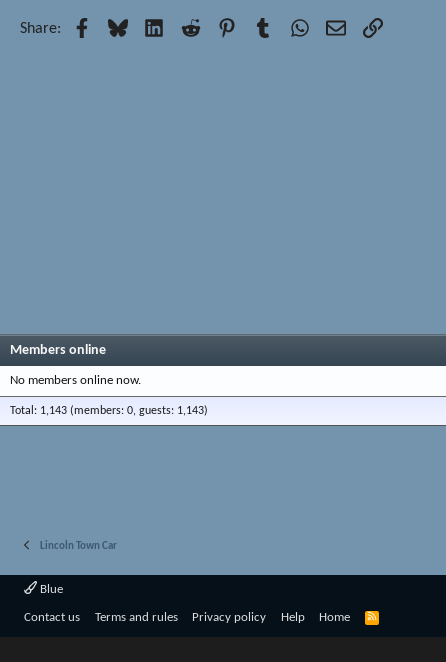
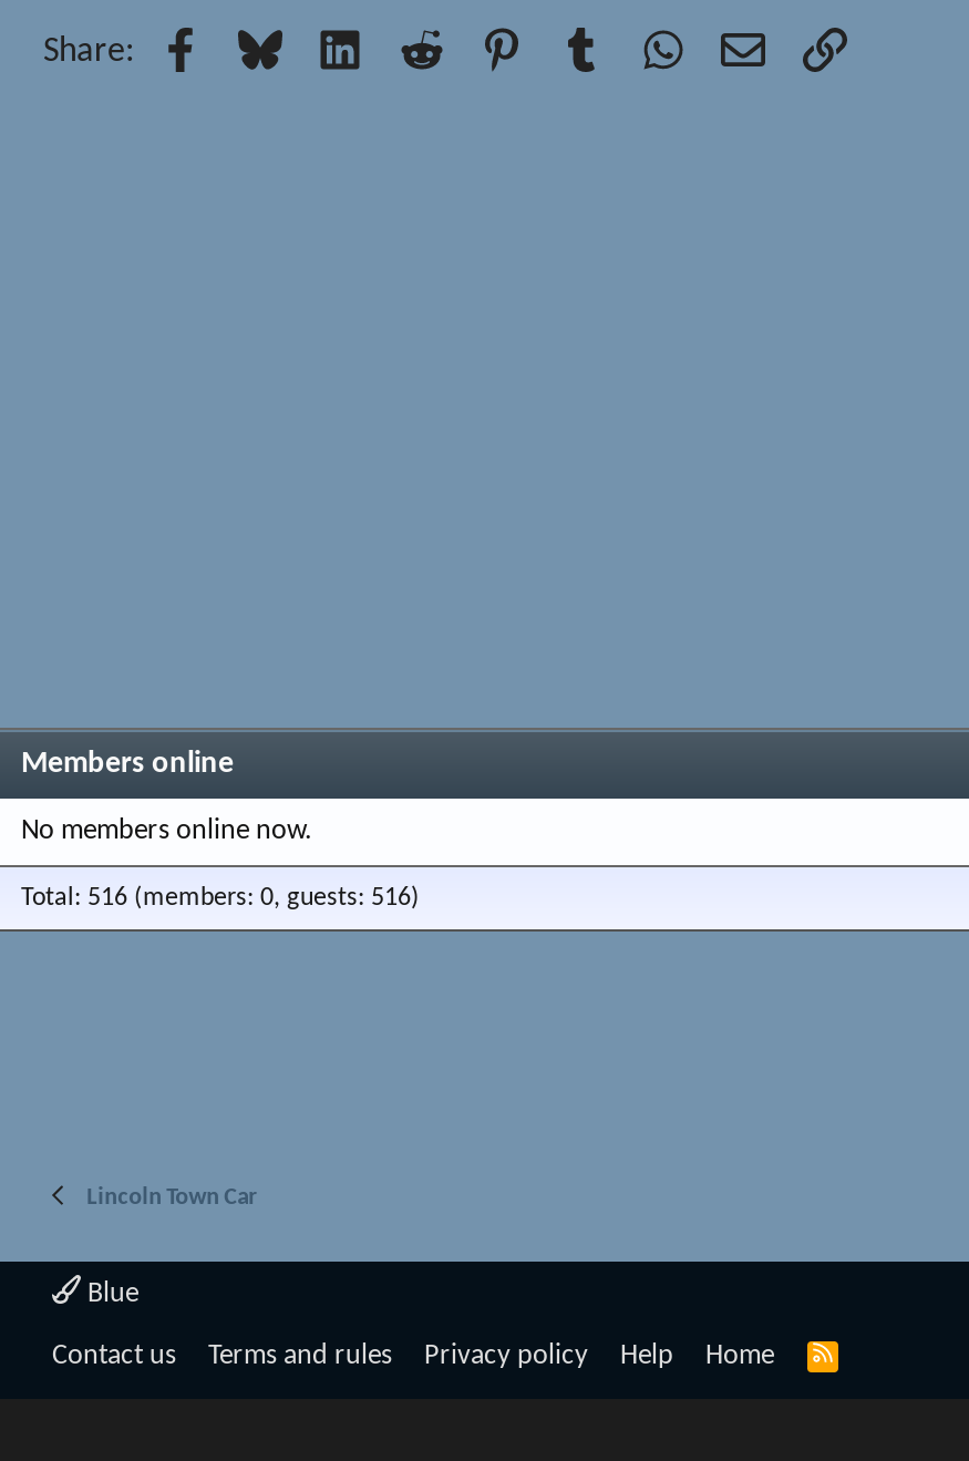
[10,404,208,416] Total: 1,143 (members: 0, guests: 1,143) -> [21,884,420,910] Total: 516 (members: 0, guests: 516)

